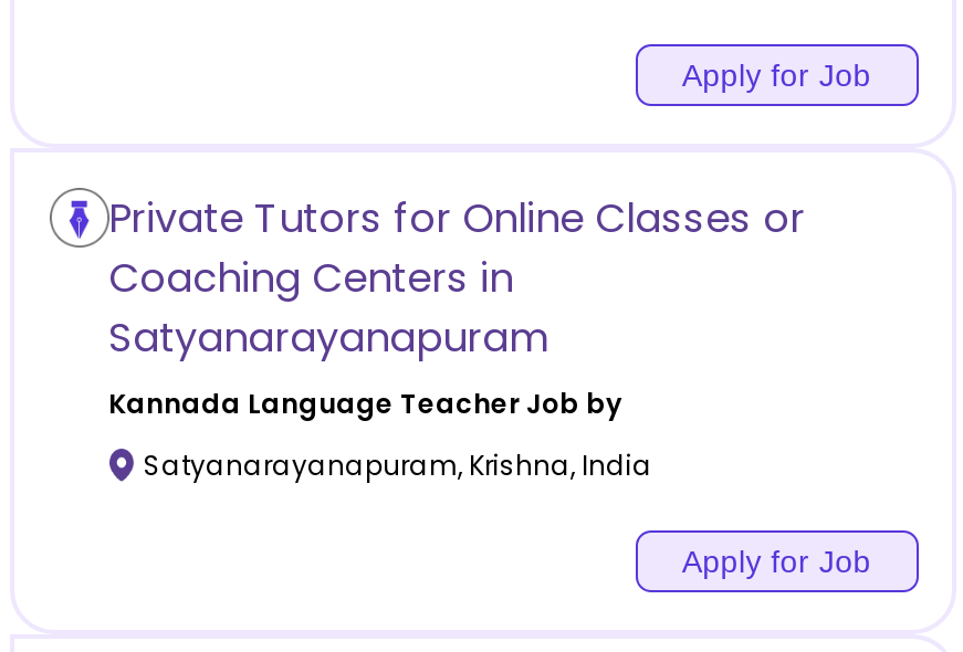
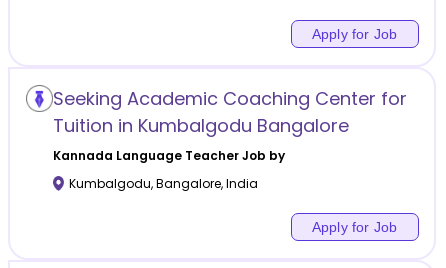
[108,189,805,364] Private Tutors for Online Classes or | Coaching Centers in | Satyanarayanapuram -> [52,85,406,137] Seeking Academic Coaching Center for | Tuition in Kumbalgodu Bangalore
[144,445,652,483] Satyanarayanapuram, Krishna, India -> [68,174,257,191] Kumbalgodu, Bangalore, India

